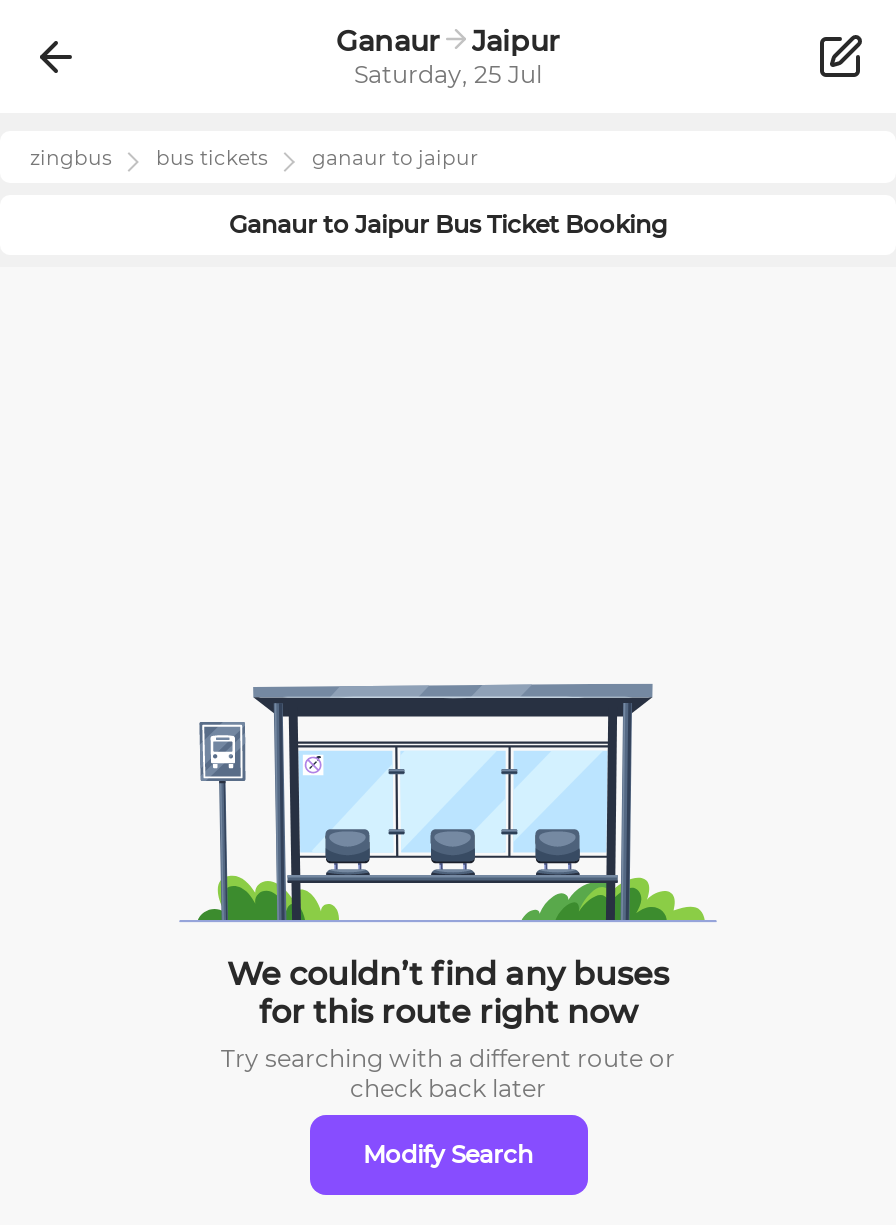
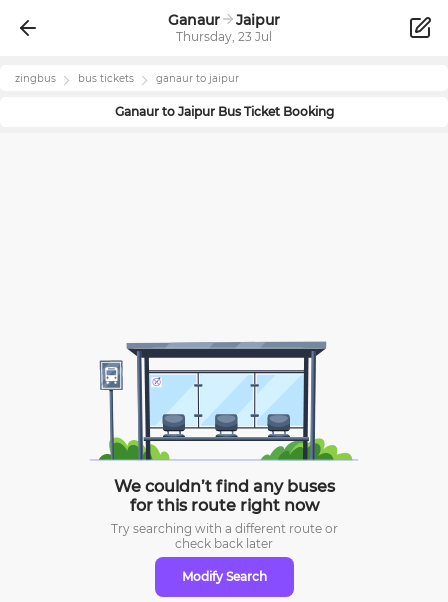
[354,59,542,89] Saturday, 25 Jul -> [176,29,272,44] Thursday, 23 Jul

